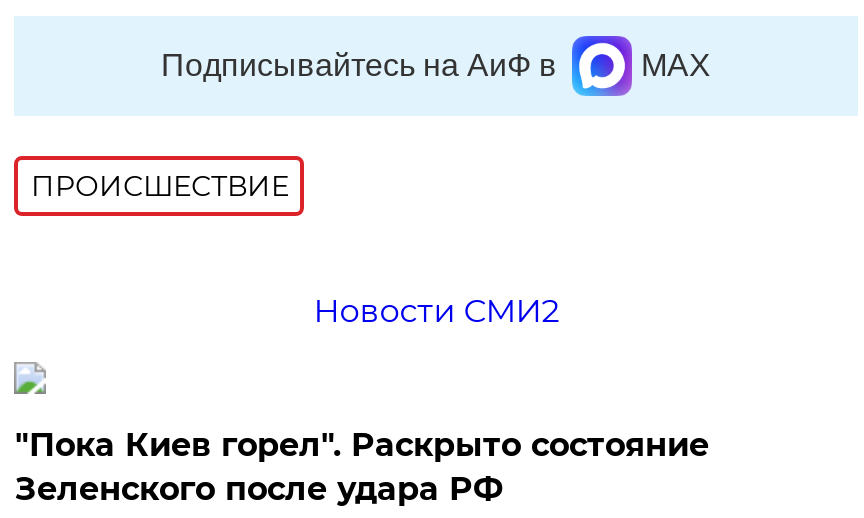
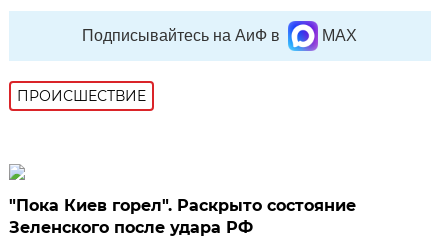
[313,292,559,330] Новости СМИ2 -> none

